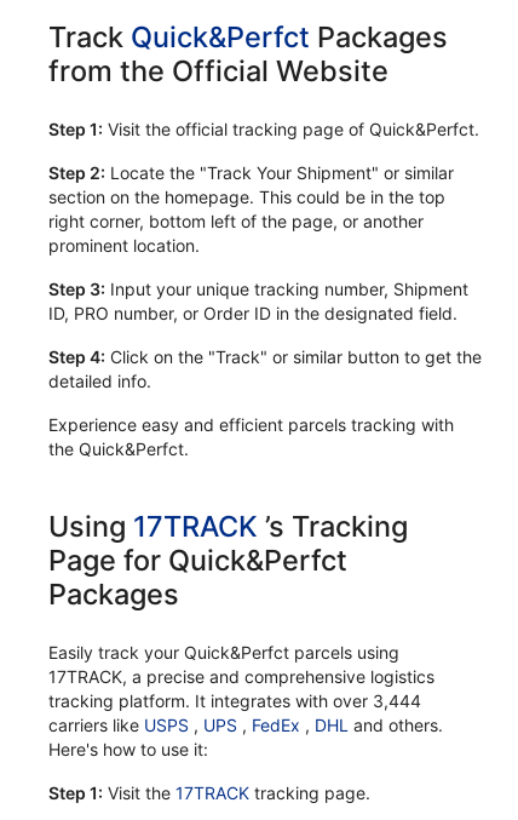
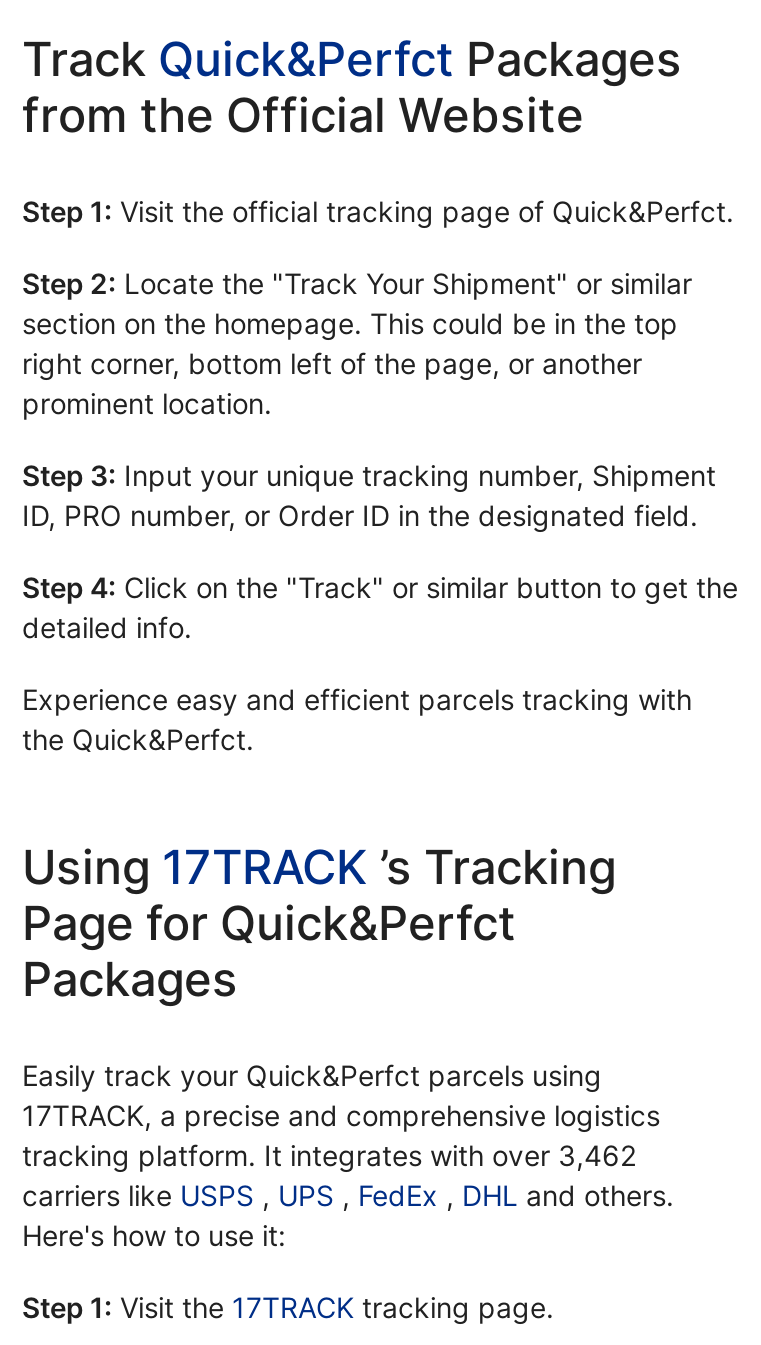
[48,690,421,711] tracking platform. It integrates with over 3,444 -> [22,1138,636,1172] tracking platform. It integrates with over 3,462

